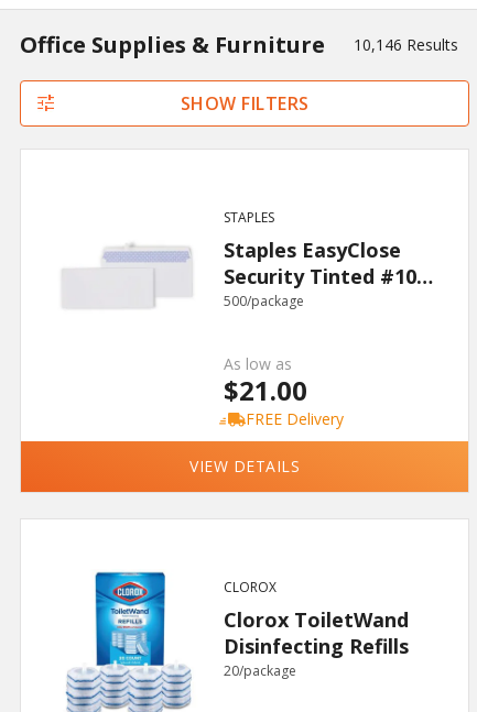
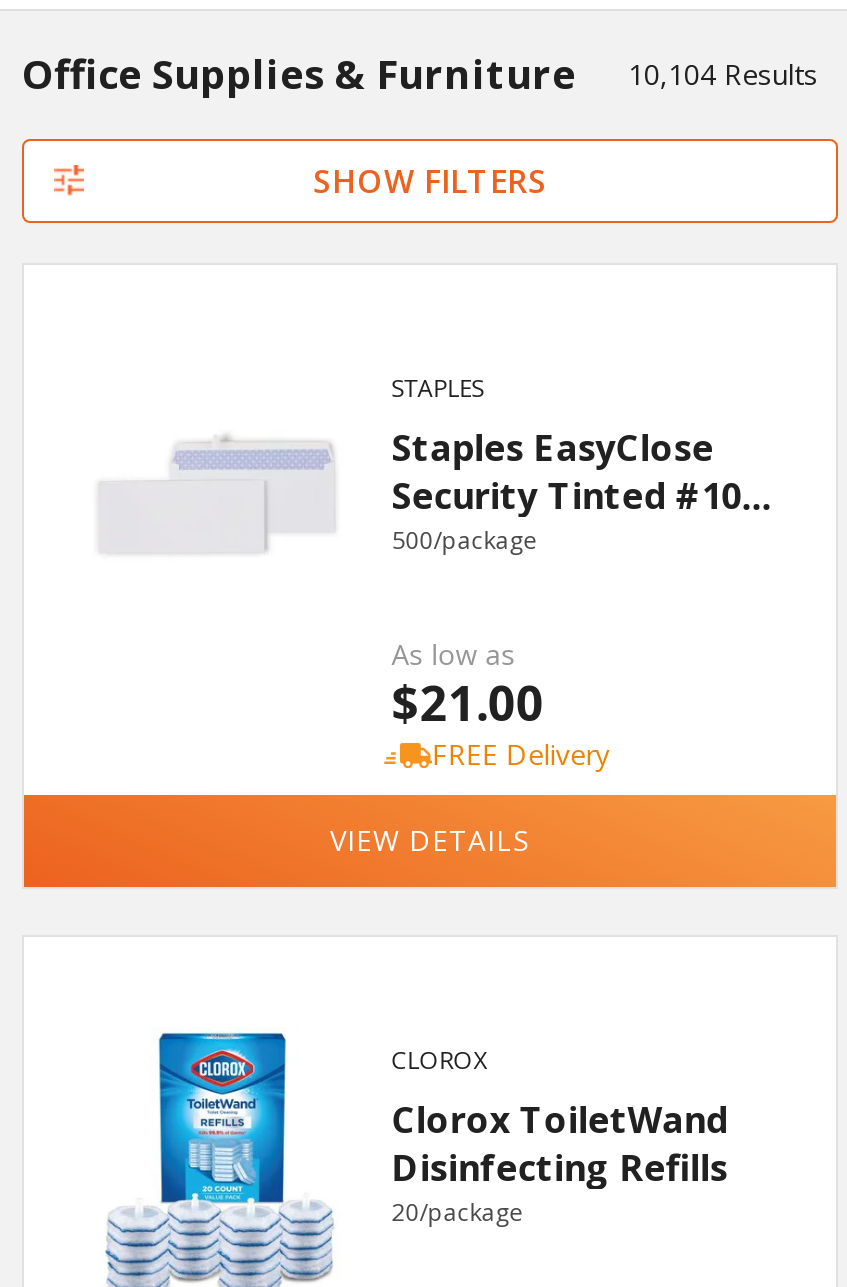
[20,30,458,60] Office Supplies & Furniture 10,146 Results -> [22,48,818,102] Office Supplies & Furniture 10,104 Results

